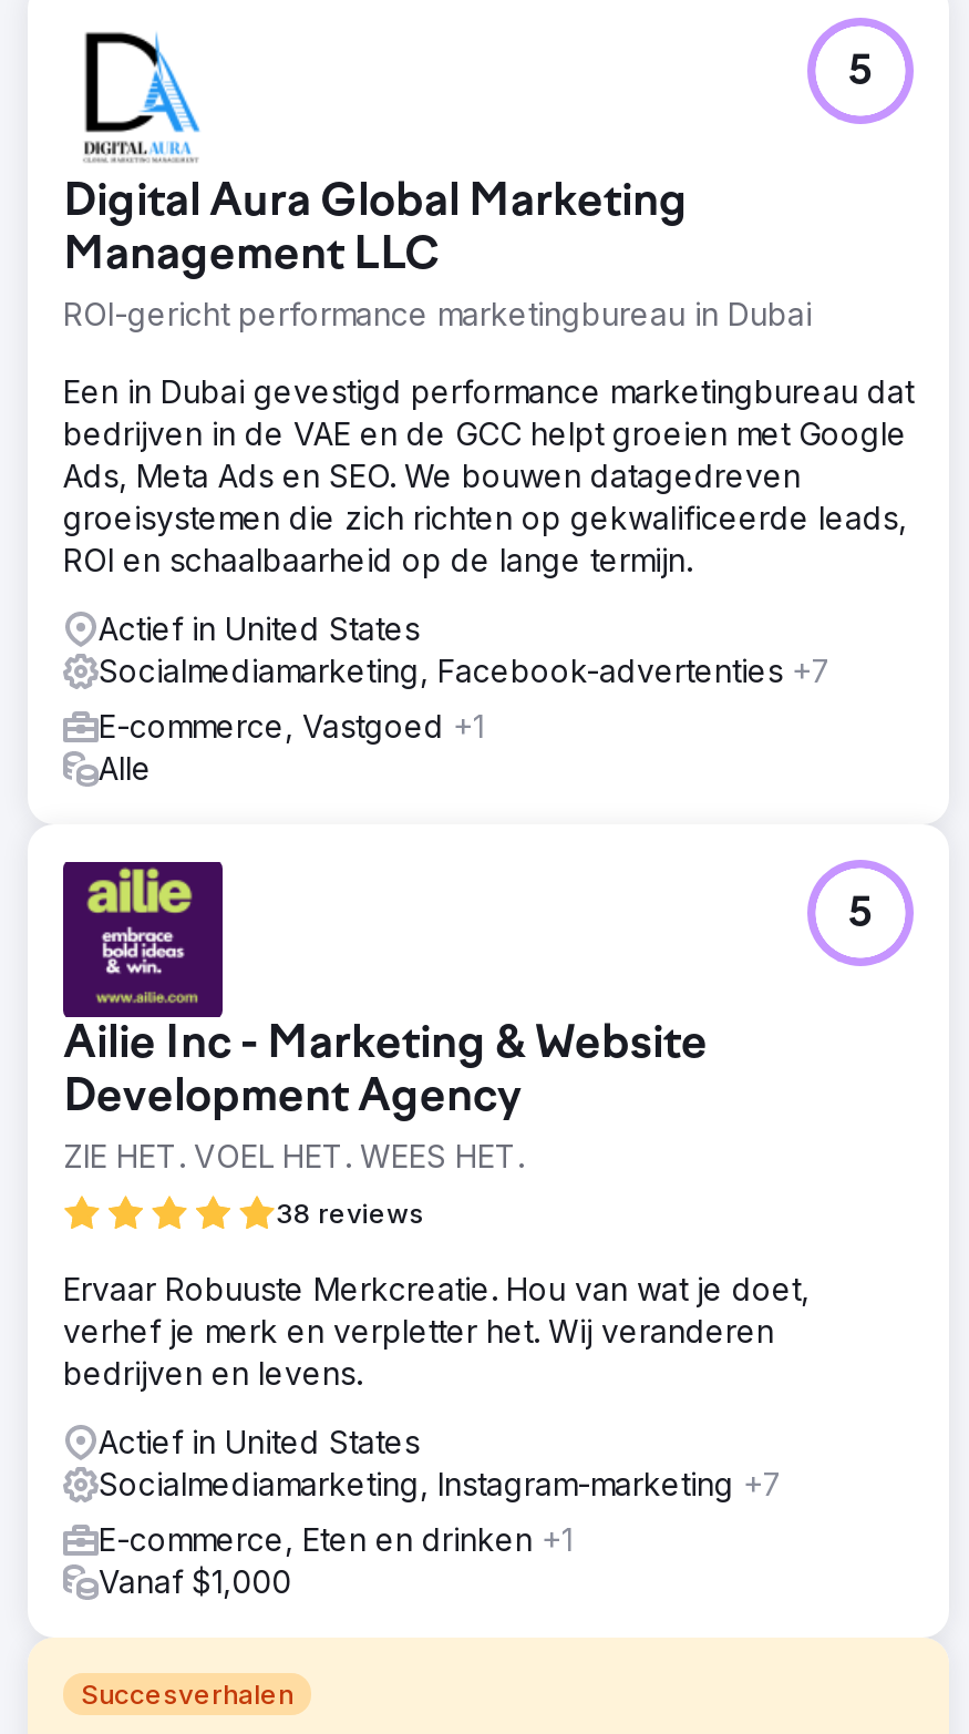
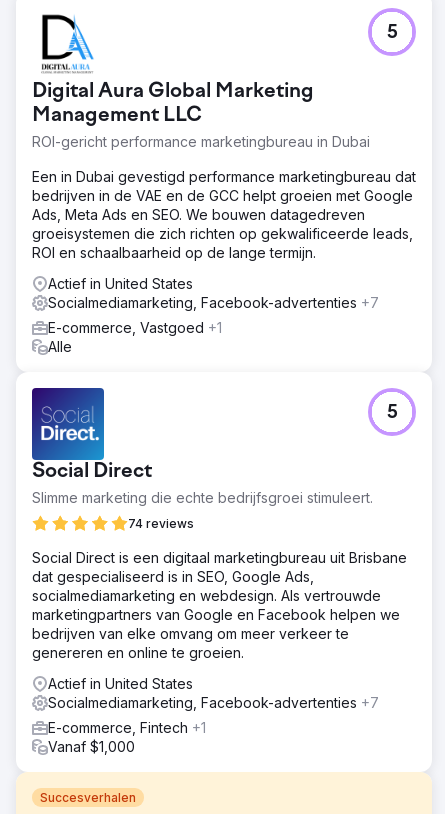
[63,862,708,1174] [image] | Ailie Inc - Marketing & Website | Development Agency | ZIE HET. VOEL HET. WEES HET. -> [32,388,373,506] [image] | Social Direct | Slimme marketing die echte bedrijfsgroei stimuleert.
[276,1197,424,1230] 38 reviews -> [128,516,194,531] 74 reviews
[63,1270,810,1392] Ervaar Robuuste Merkcreatie. Hou van wat je doet, | verhef je merk en verpletter het. Wij veranderen | bedrijven en levens. -> [32,549,407,661] Social Direct is een digitaal marketingbureau uit Brisbane | dat gespecialiseerd is in SEO, Google Ads, | socialmediamarketing en webdesign. Als vertrouwde | marketingpartners van Google en Facebook helpen we | bedrijven van elke omvang om meer verkeer te | genereren en online te groeien.
[99,1465,783,1502] Socialmediamarketing, Instagram-marketing +7 -> [48,694,379,711] Socialmediamarketing, Facebook-advertenties +7
[99,1520,573,1558] E-commerce, Eten en drinken +1 -> [48,719,206,736] E-commerce, Fintech +1

